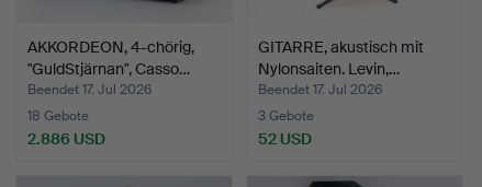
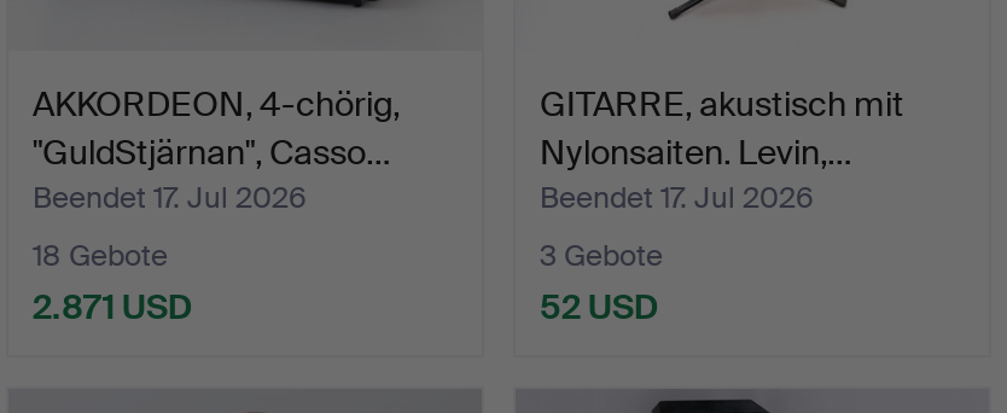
[27,129,105,149] 2.886 USD -> [33,285,192,328] 2.871 USD

